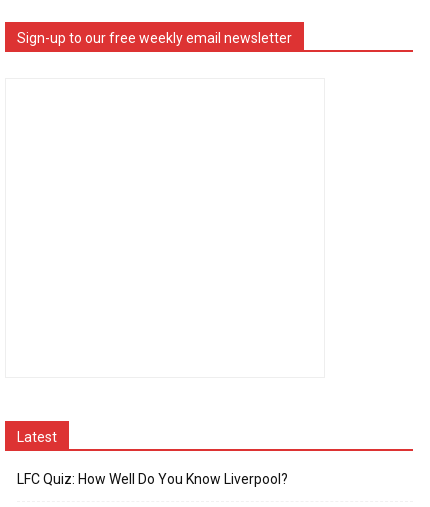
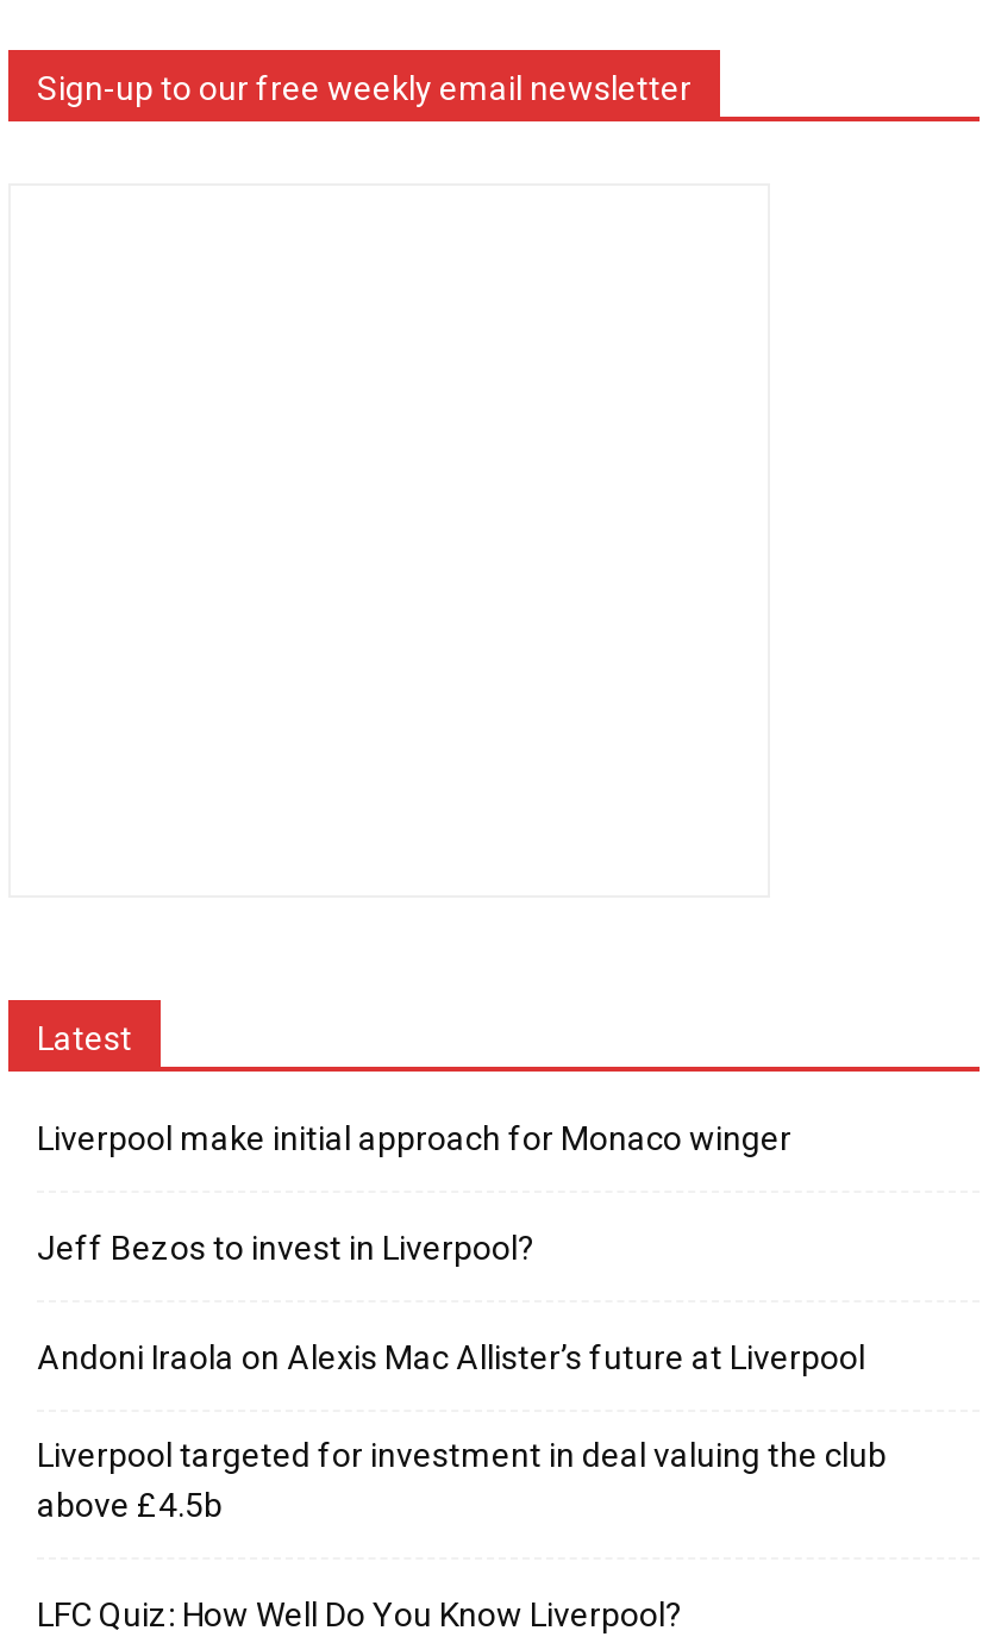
none -> [37,1118,887,1523] Liverpool make initial approach for Monaco winger | Jeff Bezos to invest in Liverpool? | Andoni Iraola on Alexis Mac Allister’s future at Liverpool | Liverpool targeted for investment in deal valuing the club | above £4.5b

